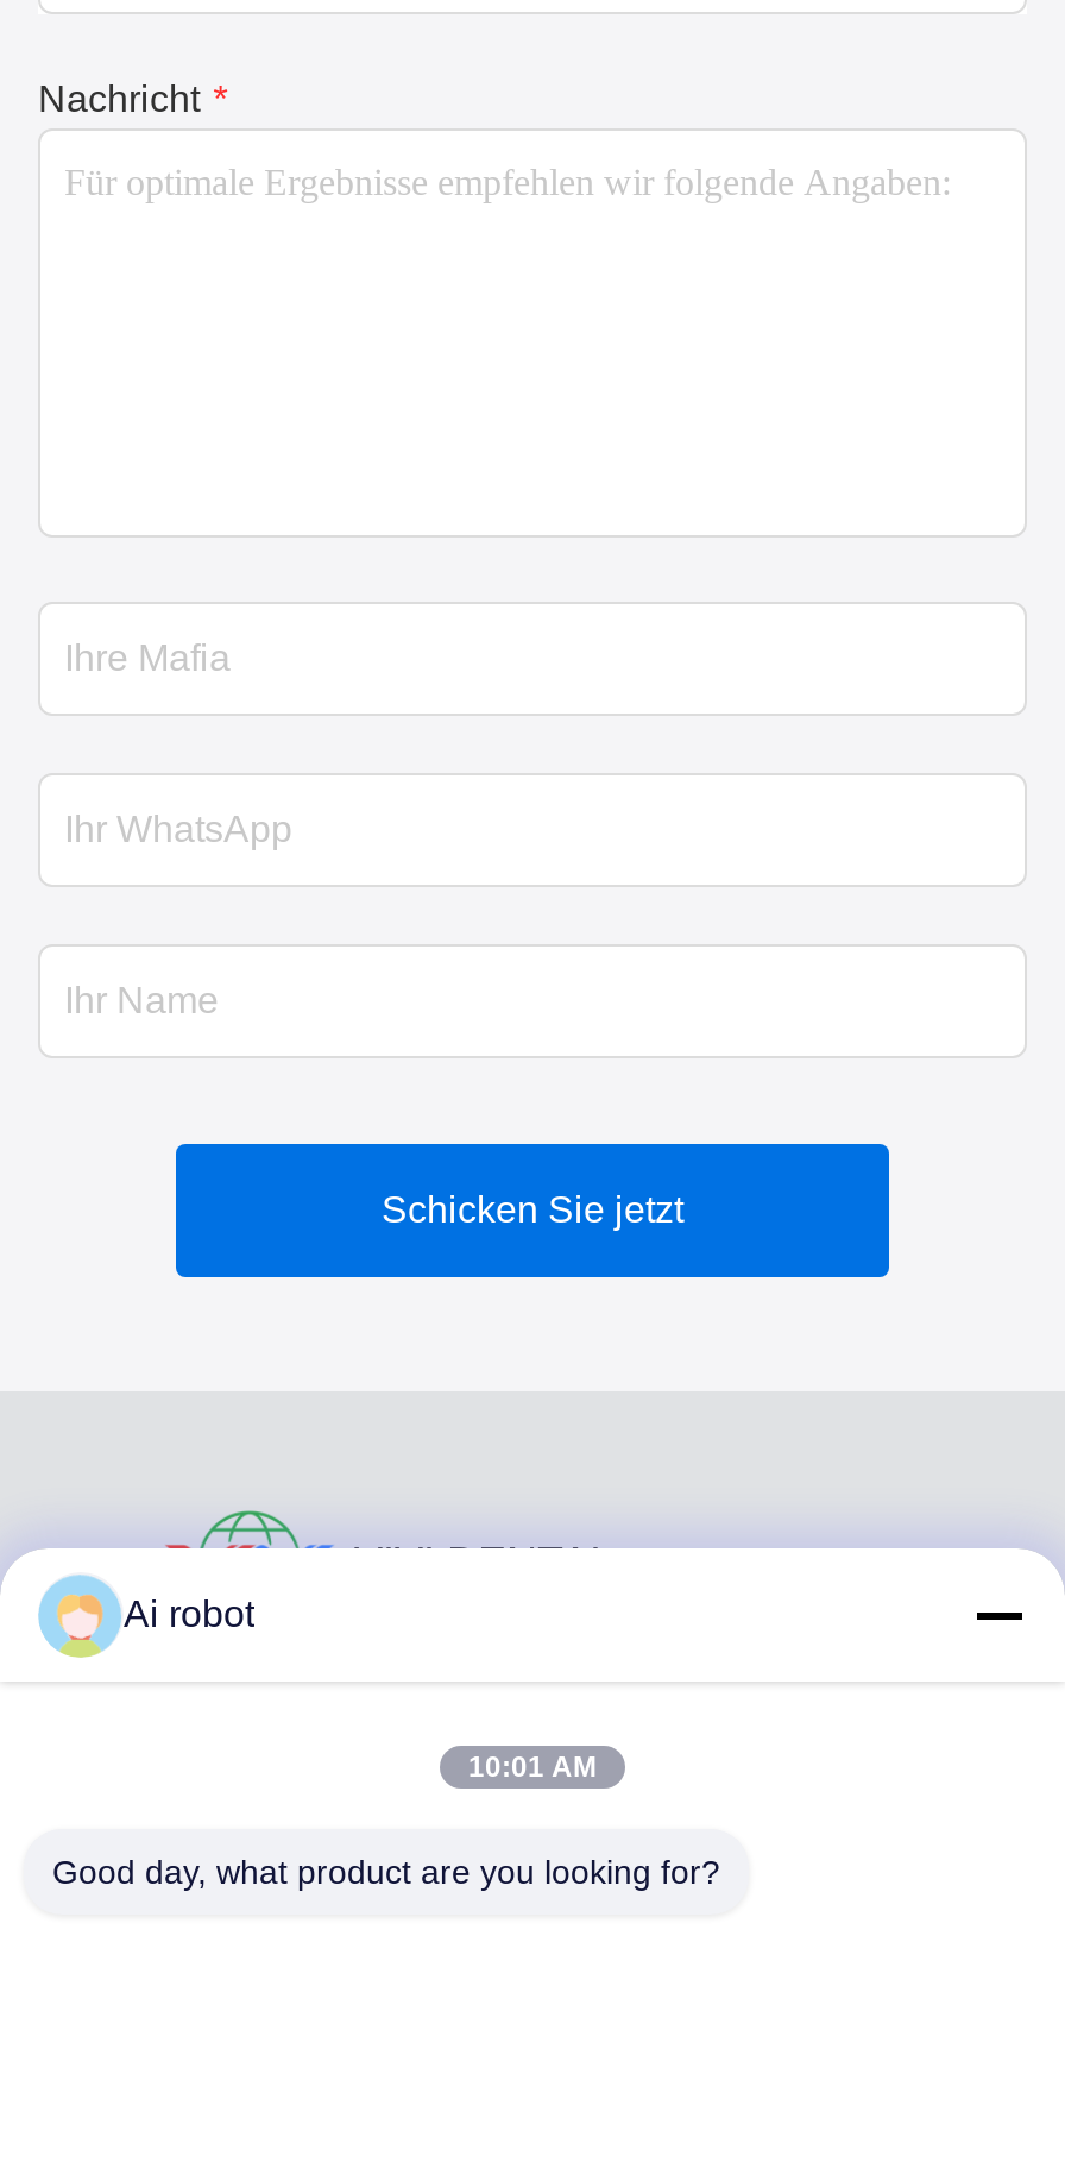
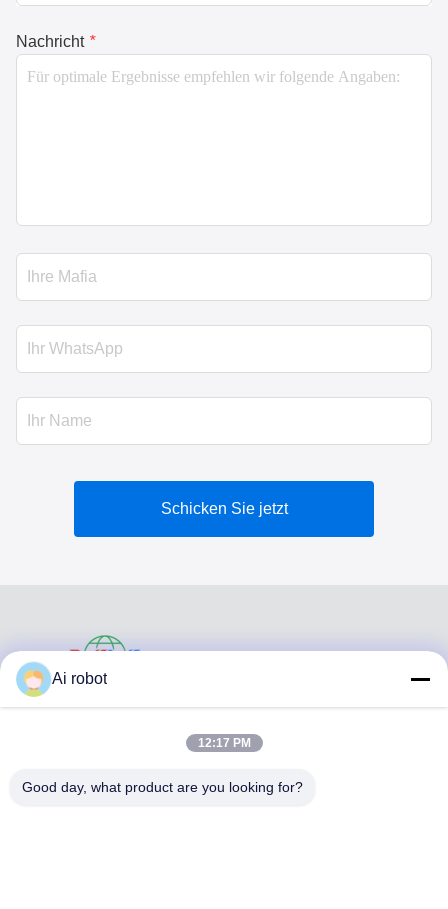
[468,1751,597,1784] 10:01 AM -> [197,736,250,750] 12:17 PM

